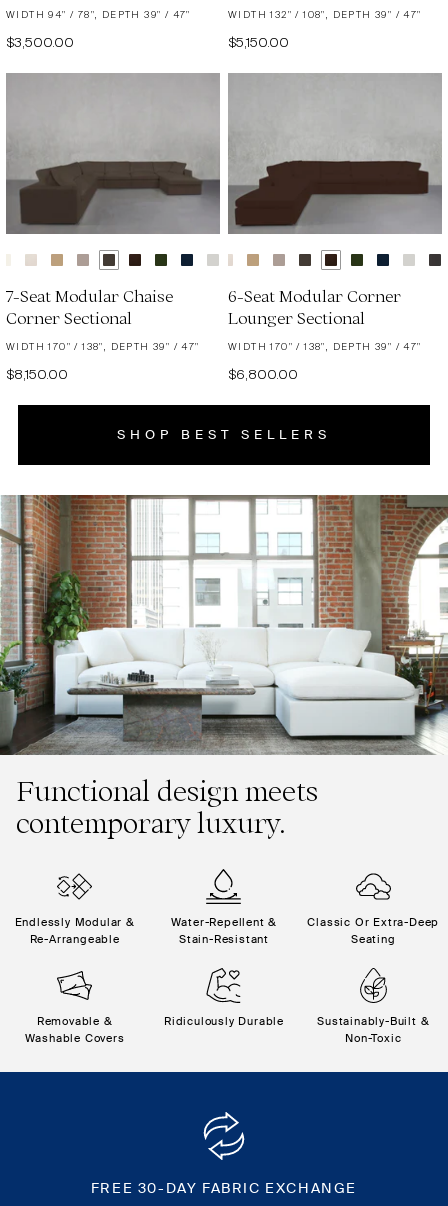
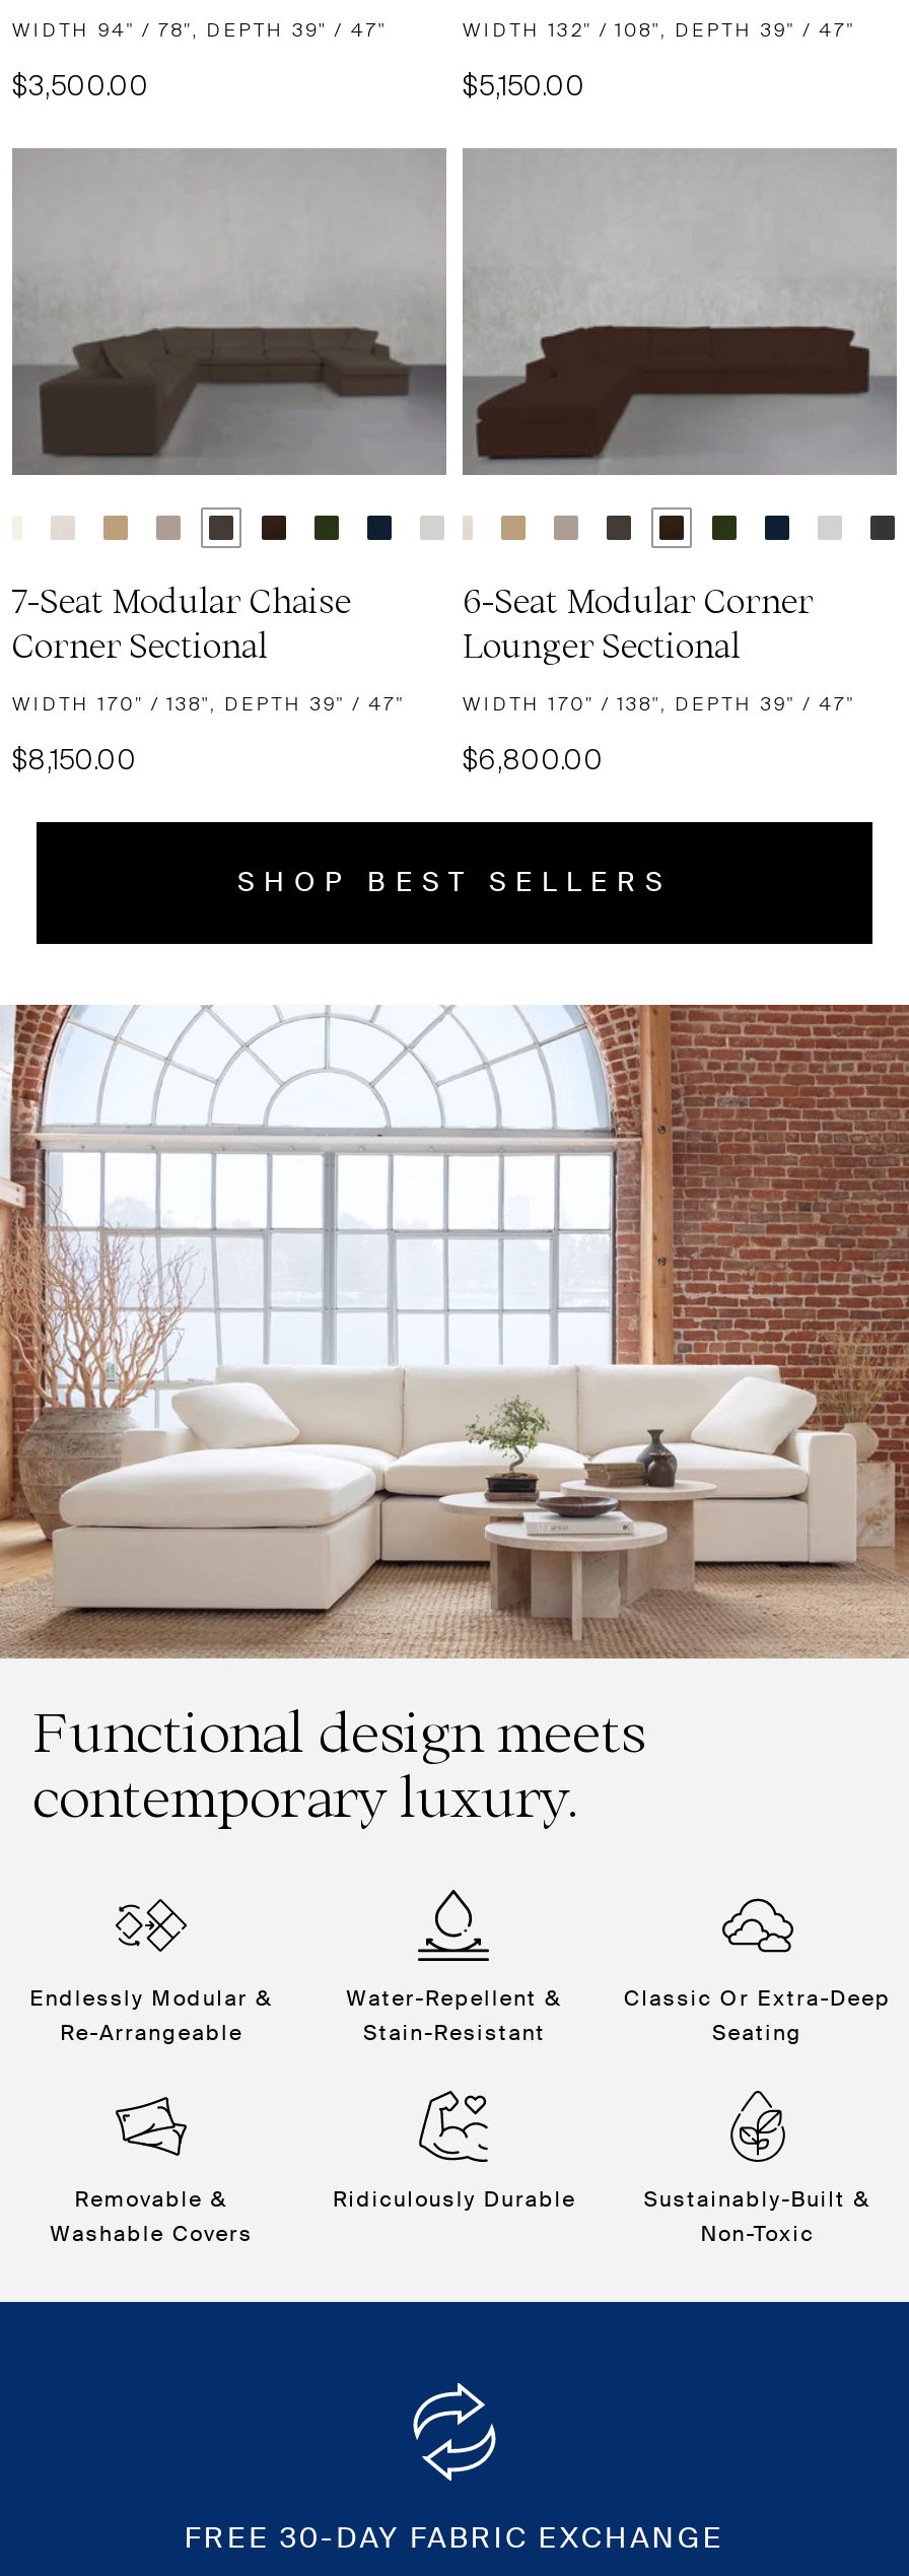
[3,494,445,755] [image] -> [6,1005,903,1658] [image]

